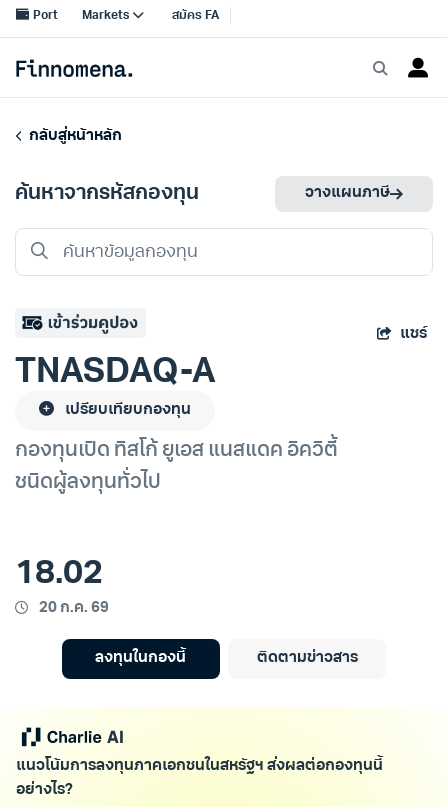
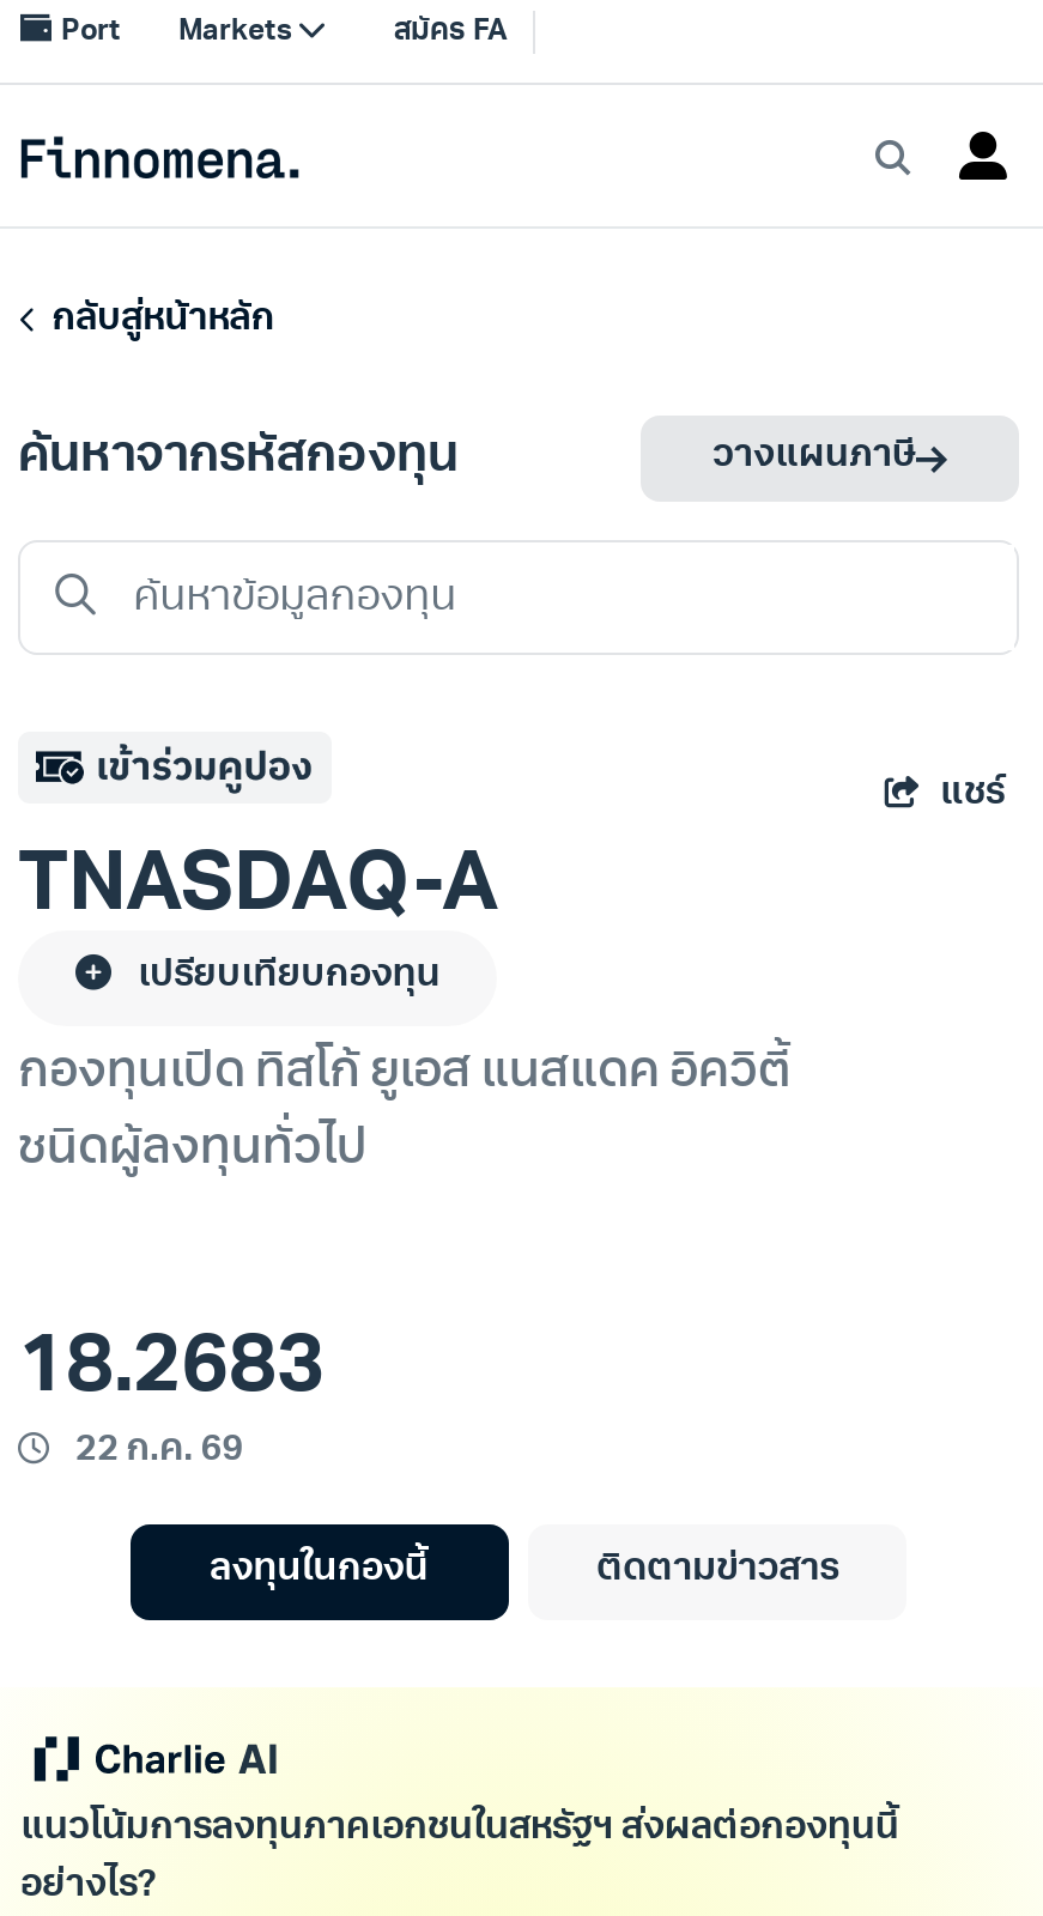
[15,557,103,592] 18.02 -> [18,1329,325,1412] 18.2683
[36,601,109,616] 20 ก.ค. 69 -> [68,1434,244,1470] 22 ก.ค. 69

